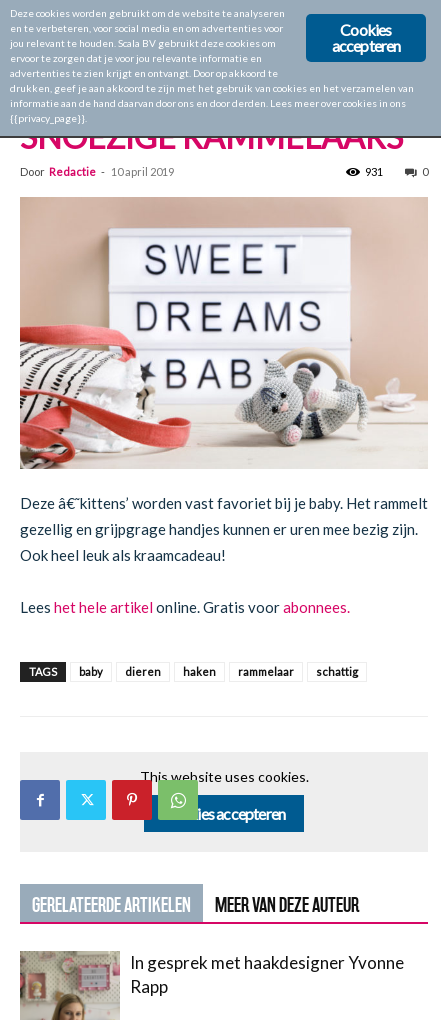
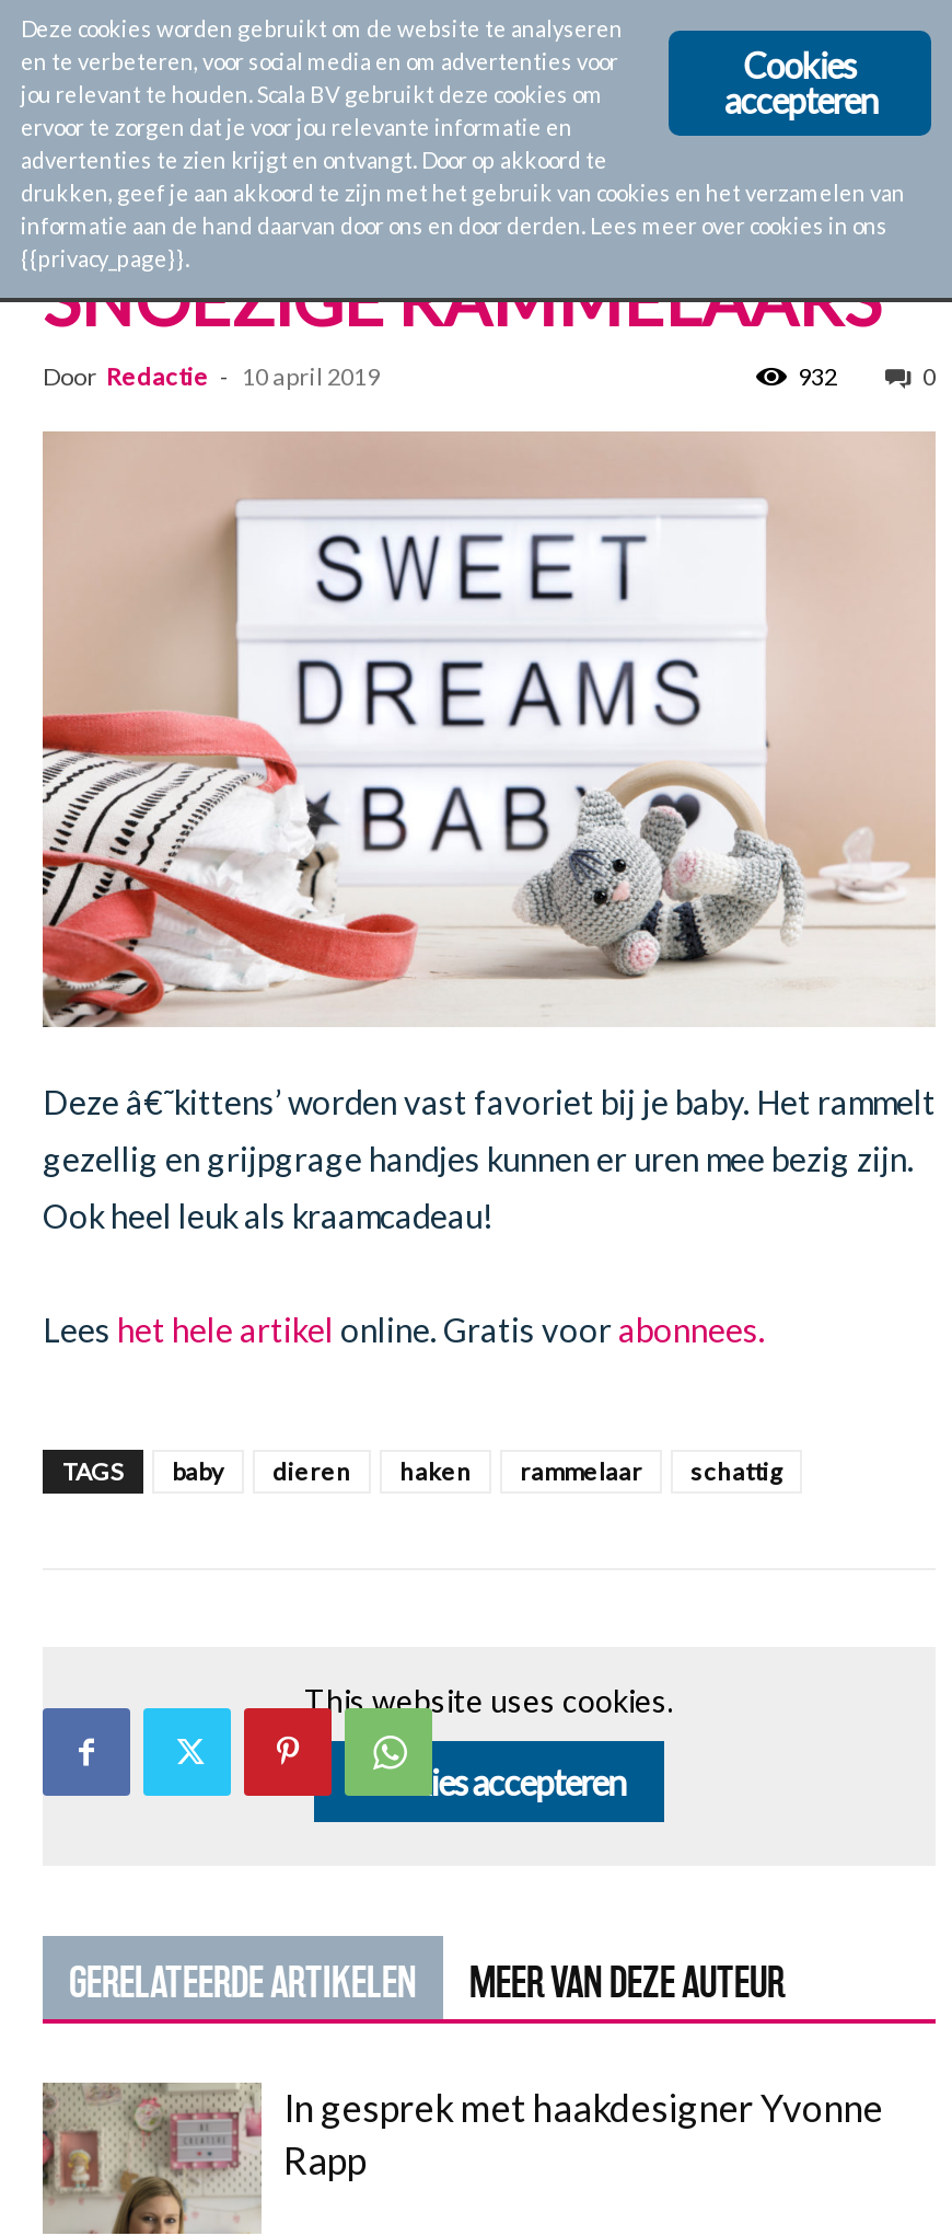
[365,165,383,178] 931 -> [798,361,837,390] 932

